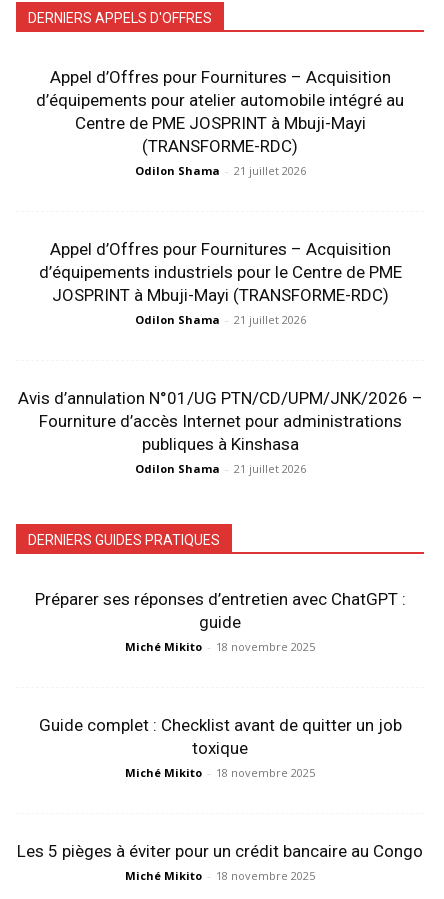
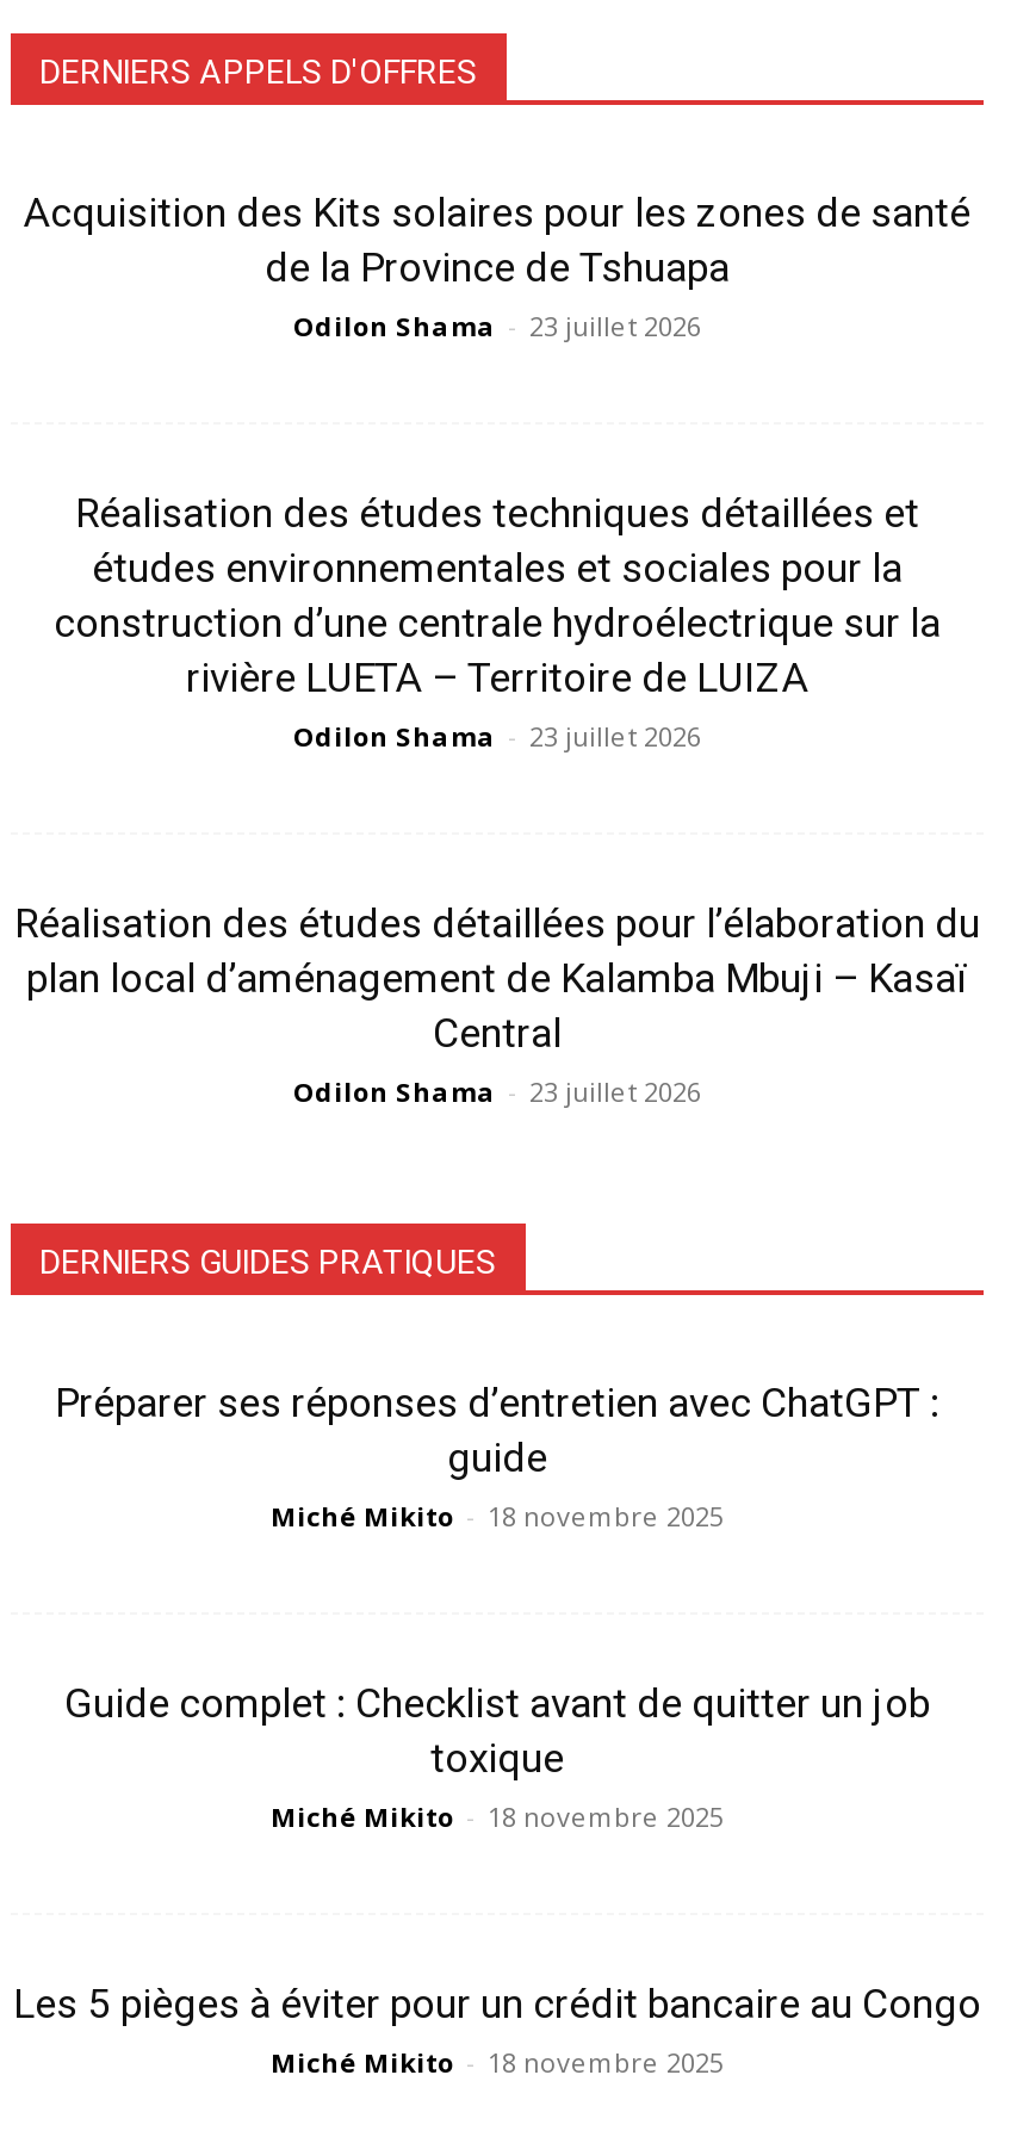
[36,67,404,178] Appel d’Offres pour Fournitures – Acquisition | d’équipements pour atelier automobile intégré au | Centre de PME JOSPRINT à Mbuji-Mayi | (TRANSFORME-RDC) | Odilon Shama - 21 juillet 2026 -> [24,189,970,344] Acquisition des Kits solaires pour les zones de santé | de la Province de Tshuapa | Odilon Shama - 23 juillet 2026
[38,239,401,327] Appel d’Offres pour Fournitures – Acquisition | d’équipements industriels pour le Centre de PME | JOSPRINT à Mbuji-Mayi (TRANSFORME-RDC) | Odilon Shama - 21 juillet 2026 -> [54,490,941,755] Réalisation des études techniques détaillées et | études environnementales et sociales pour la | construction d’une centrale hydroélectrique sur la | rivière LUETA – Territoire de LUIZA | Odilon Shama - 23 juillet 2026
[17,388,422,476] Avis d’annulation N°01/UG PTN/CD/UPM/JNK/2026 – | Fourniture d’accès Internet pour administrations | publiques à Kinshasa | Odilon Shama - 21 juillet 2026 -> [14,900,980,1110] Réalisation des études détaillées pour l’élaboration du | plan local d’aménagement de Kalamba Mbuji – Kasaï | Central | Odilon Shama - 23 juillet 2026

